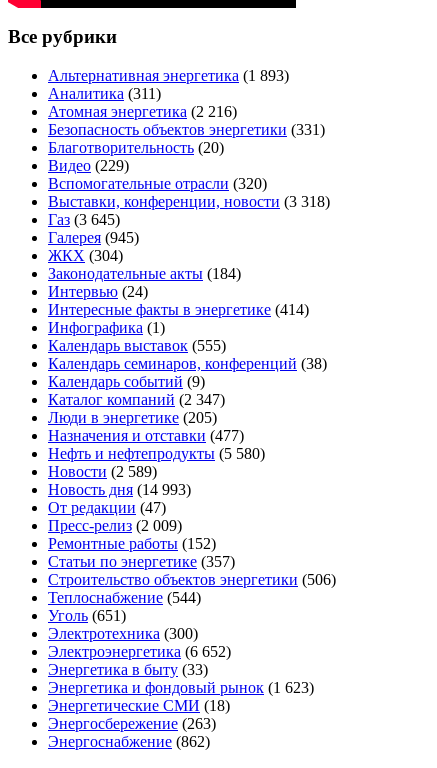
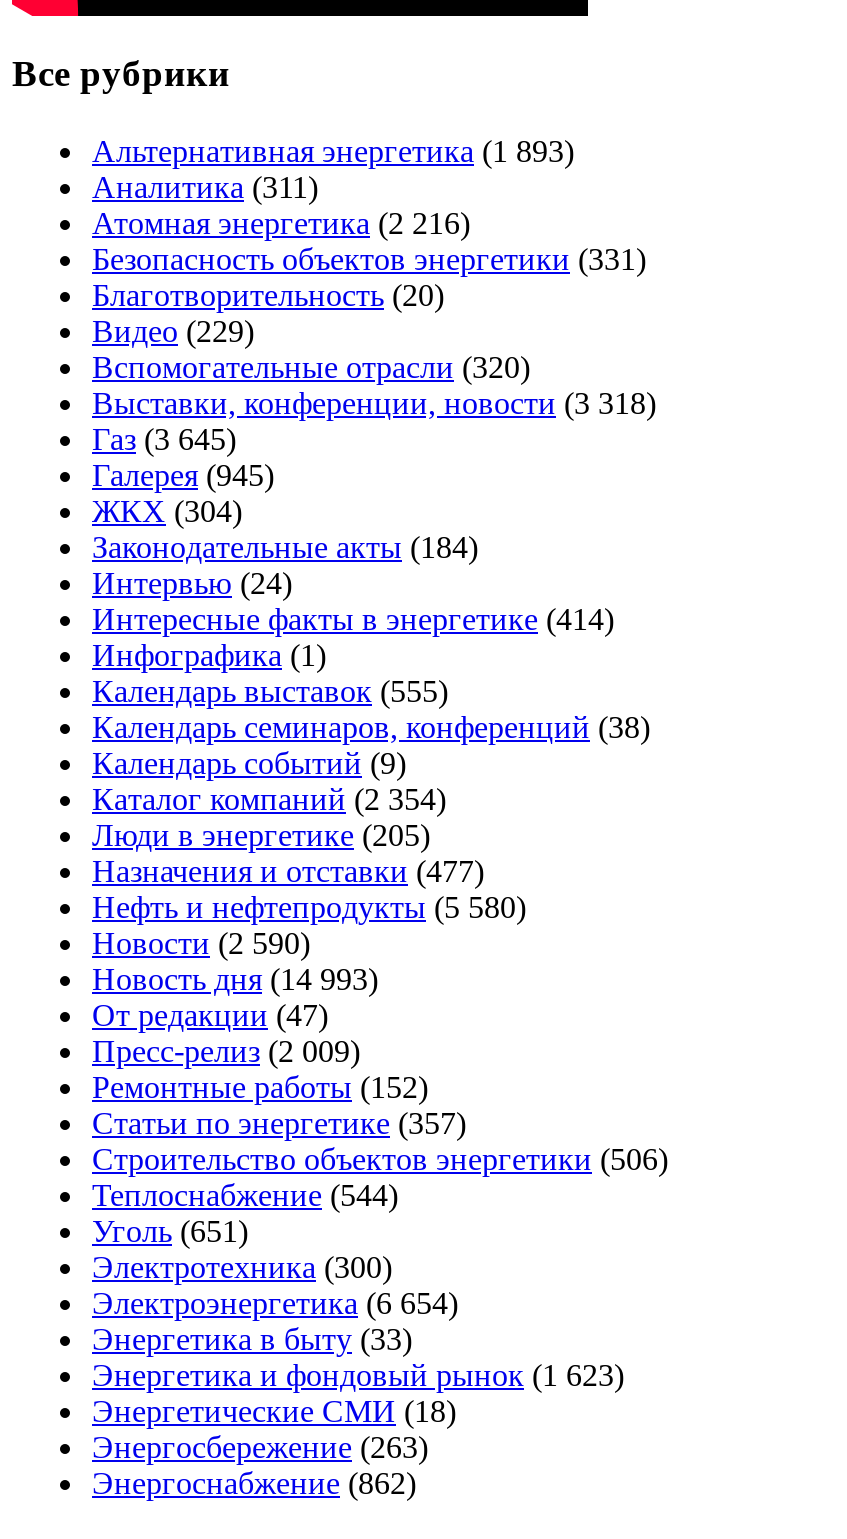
[48,391,225,408] Каталог компаний (2 347) -> [92,782,446,816] Каталог компаний (2 354)
[48,463,157,480] Новости (2 589) -> [92,926,310,960] Новости (2 590)
[48,643,231,660] Электроэнергетика (6 652) -> [92,1286,458,1320] Электроэнергетика (6 654)

